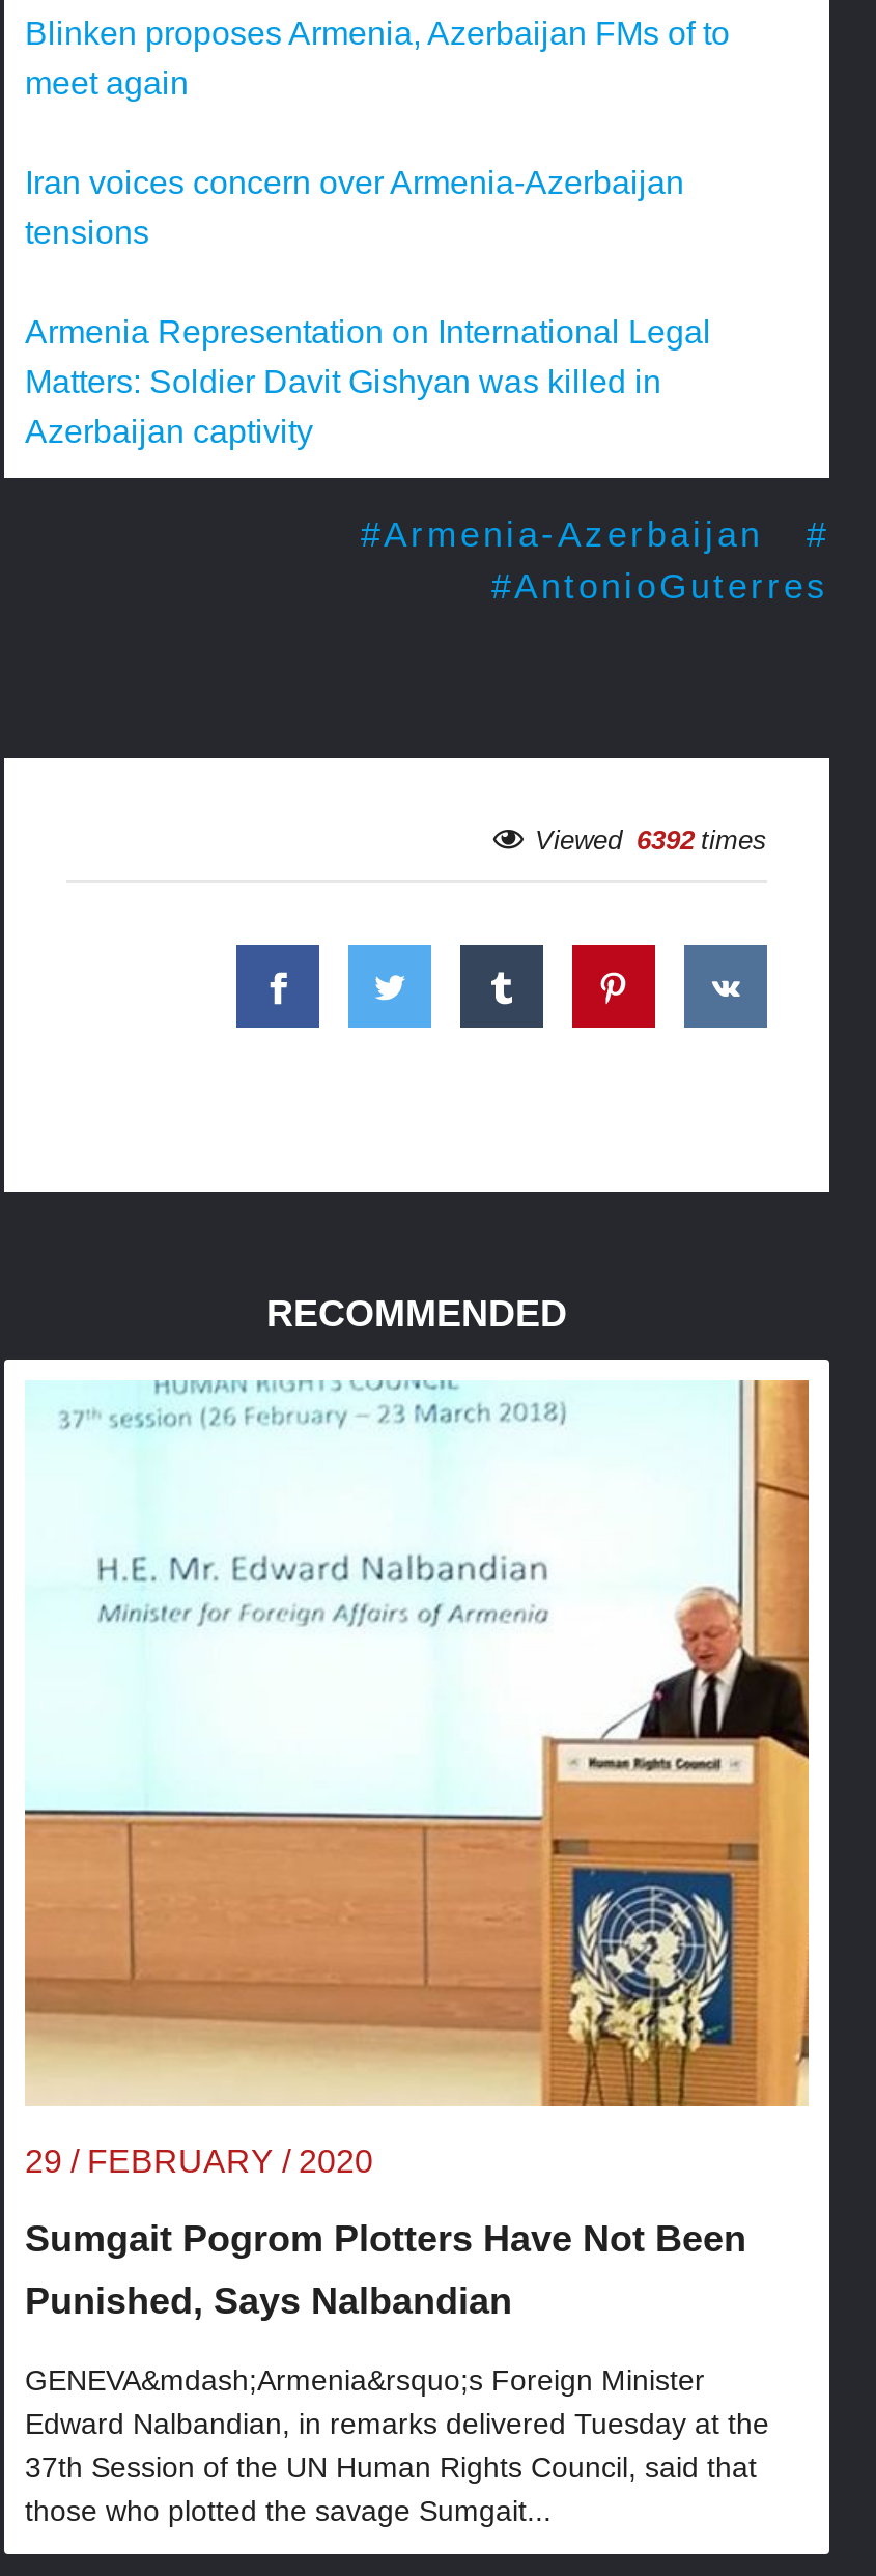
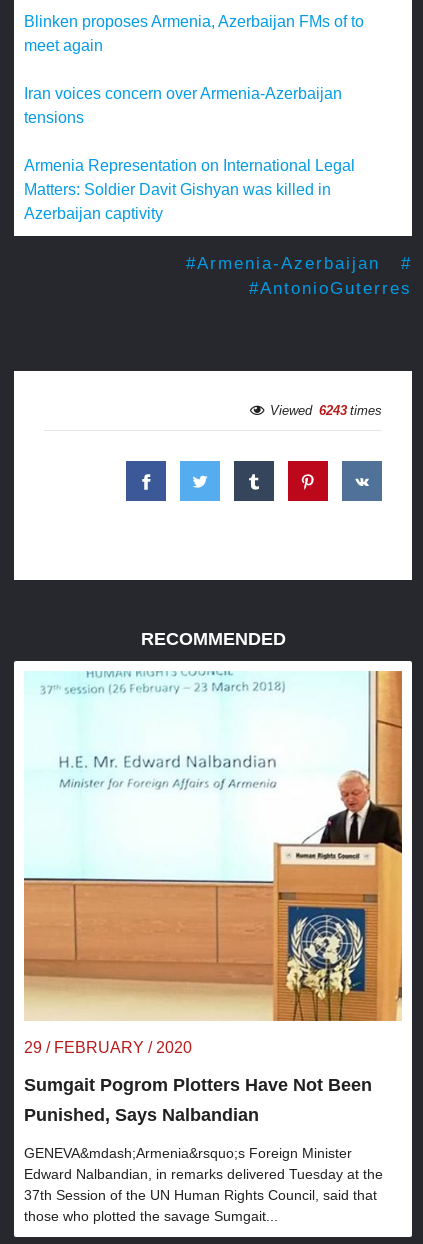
[535,824,767,855] Viewed 6392 times -> [270,403,382,418] Viewed 6243 times

